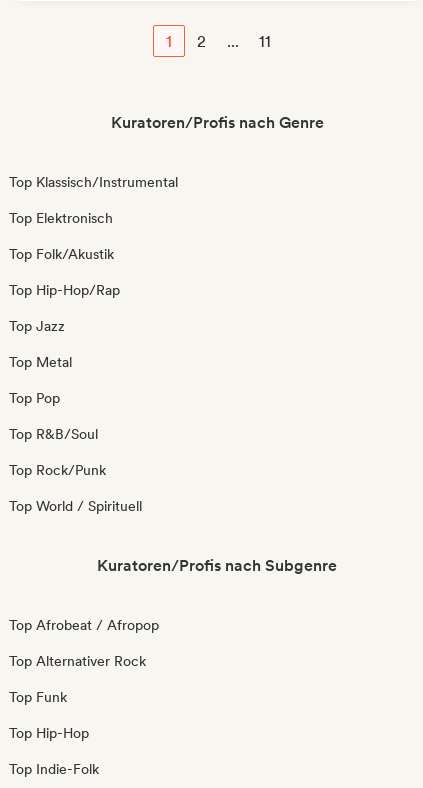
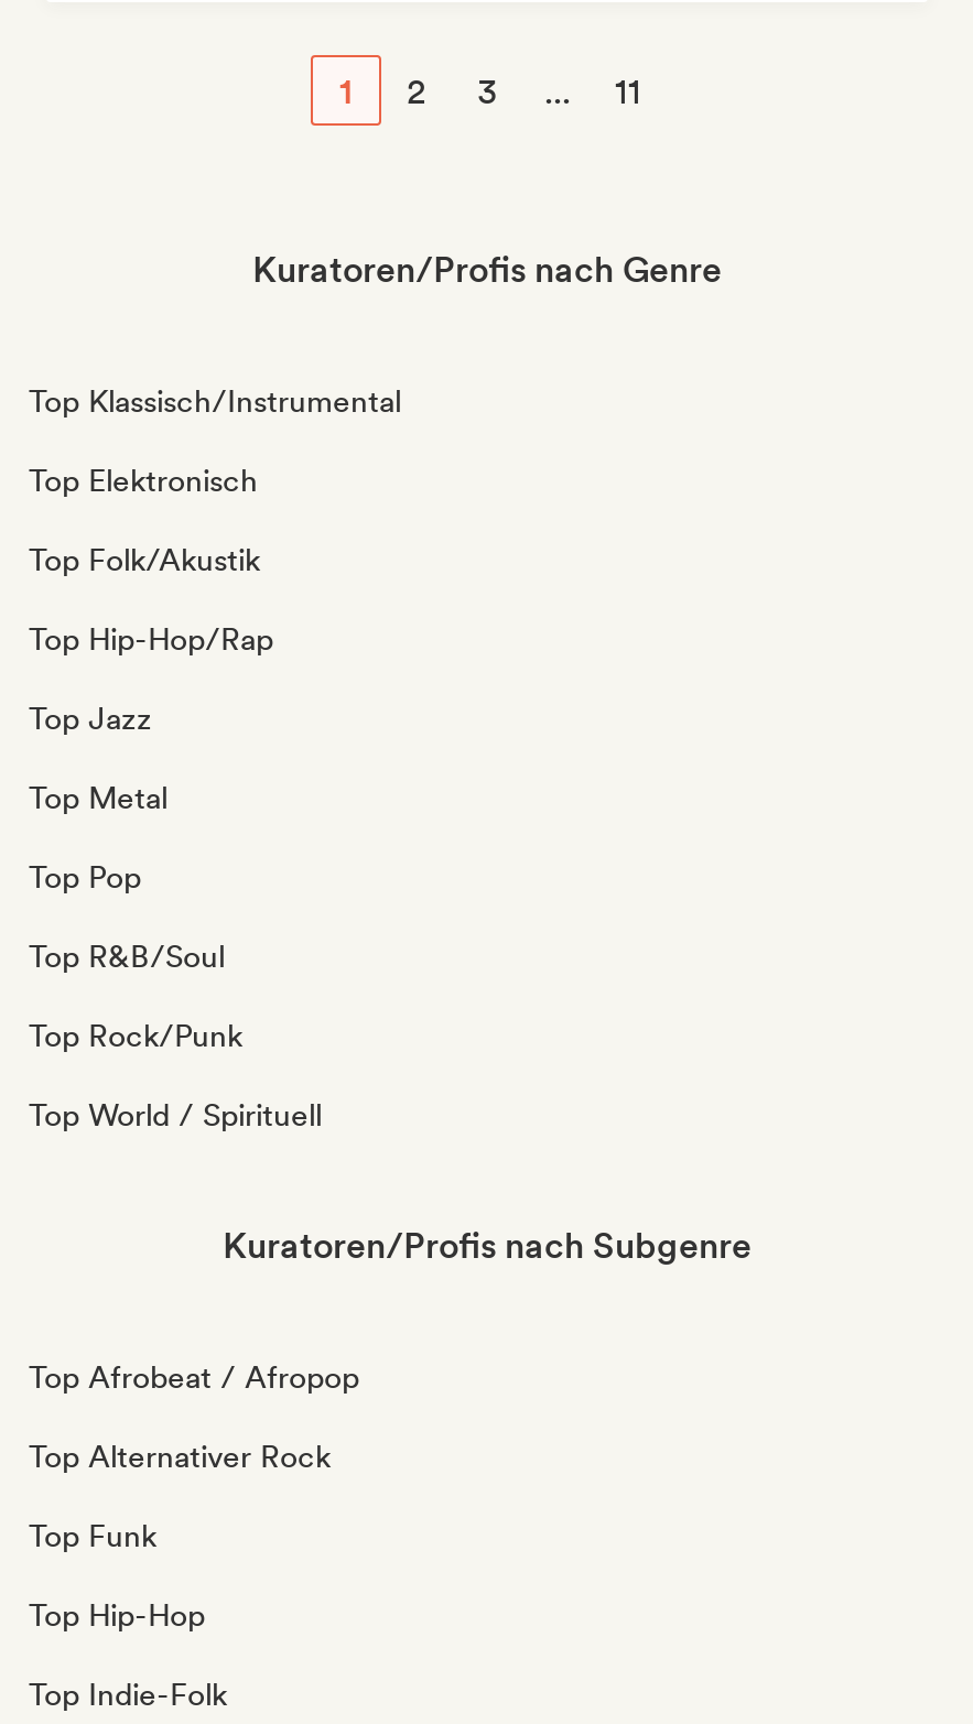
none -> [477,69,497,111] 3

